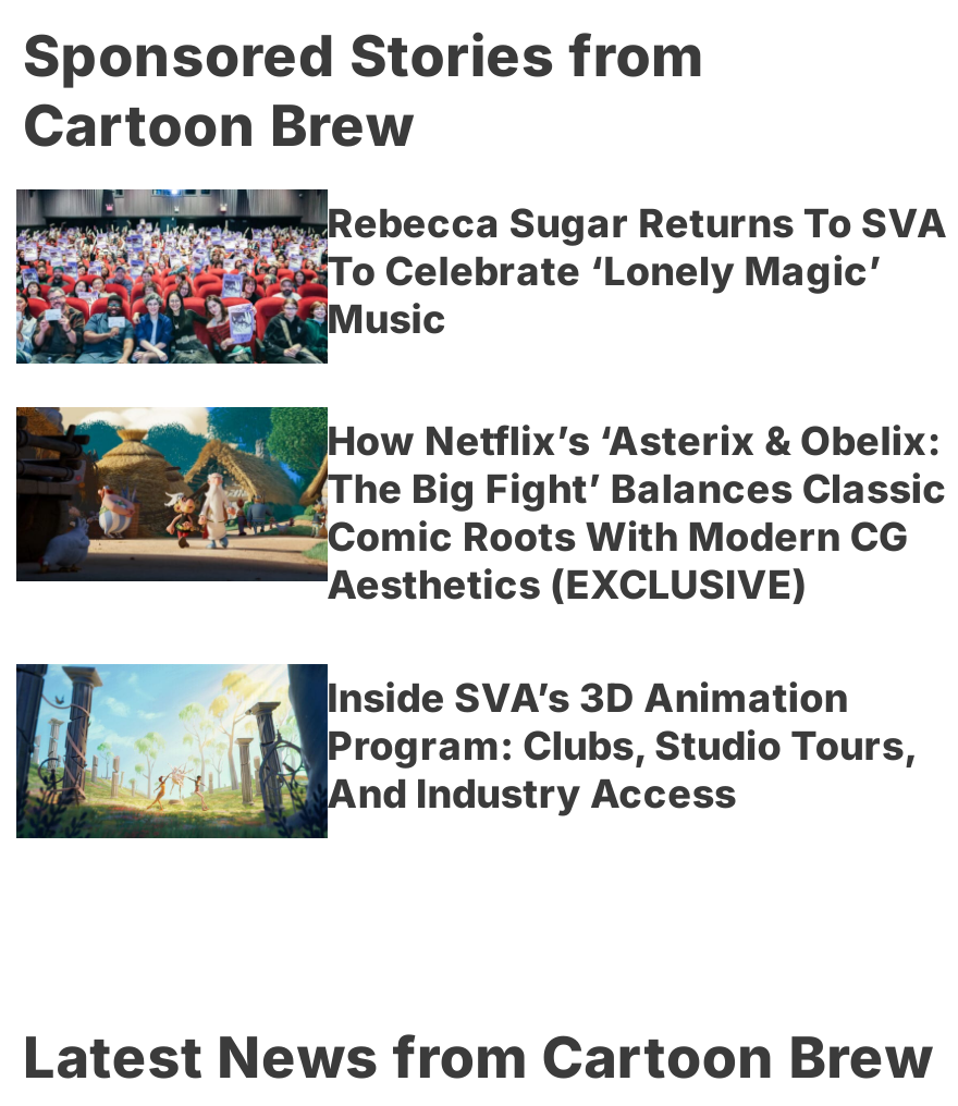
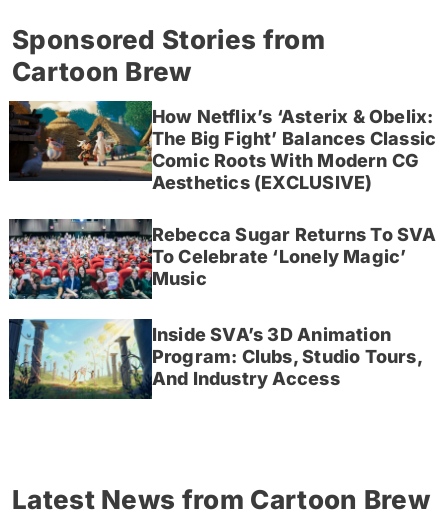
moved [14,187,948,366] -> [8,218,437,300]: [image] | Rebecca Sugar Returns To SVA | To Celebrate ‘Lonely Magic’ | Music
moved [14,405,947,607] -> [8,100,436,193]: [image] | How Netflix’s ‘Asterix & Obelix: | The Big Fight’ Balances Classic | Comic Roots With Modern CG | Aesthetics (EXCLUSIVE)

